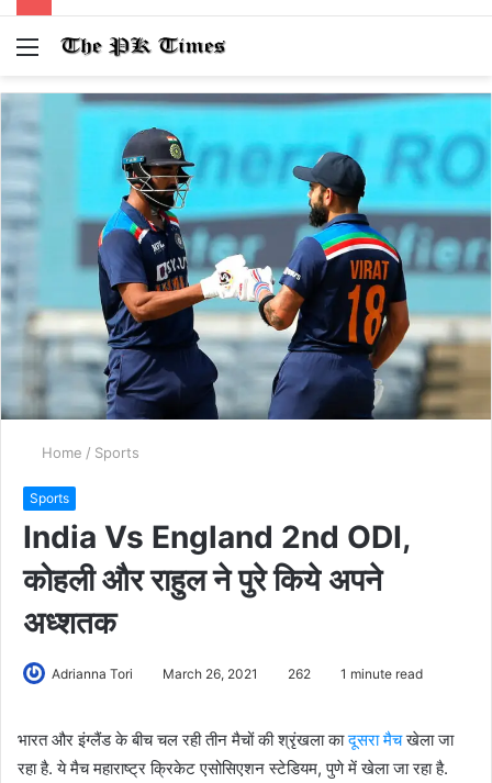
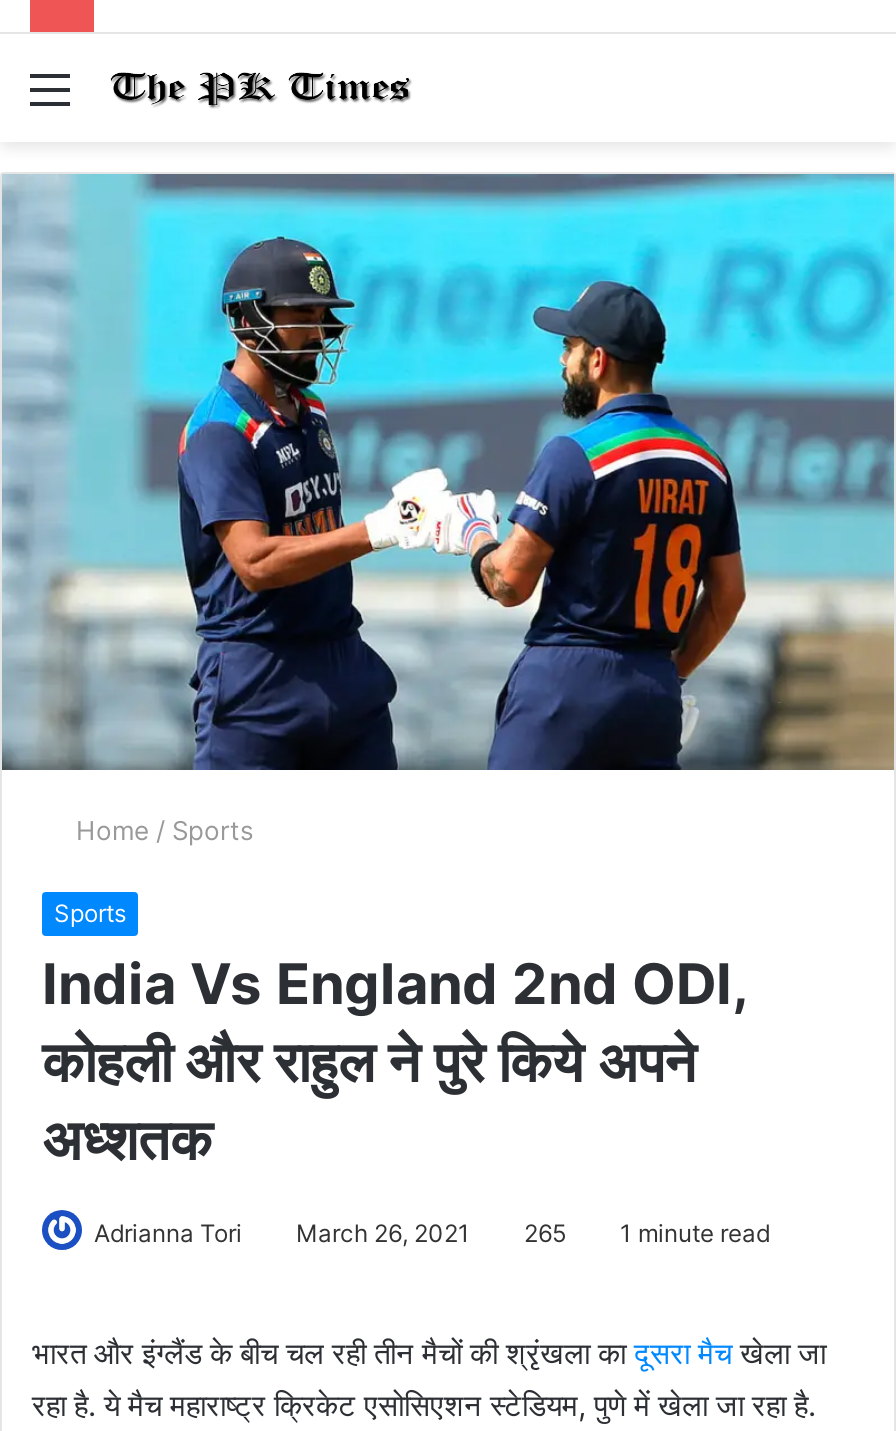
[52,666,423,683] Adrianna Tori March 26, 2021 262 1 minute read -> [94,1218,770,1248] Adrianna Tori March 26, 2021 265 1 minute read

